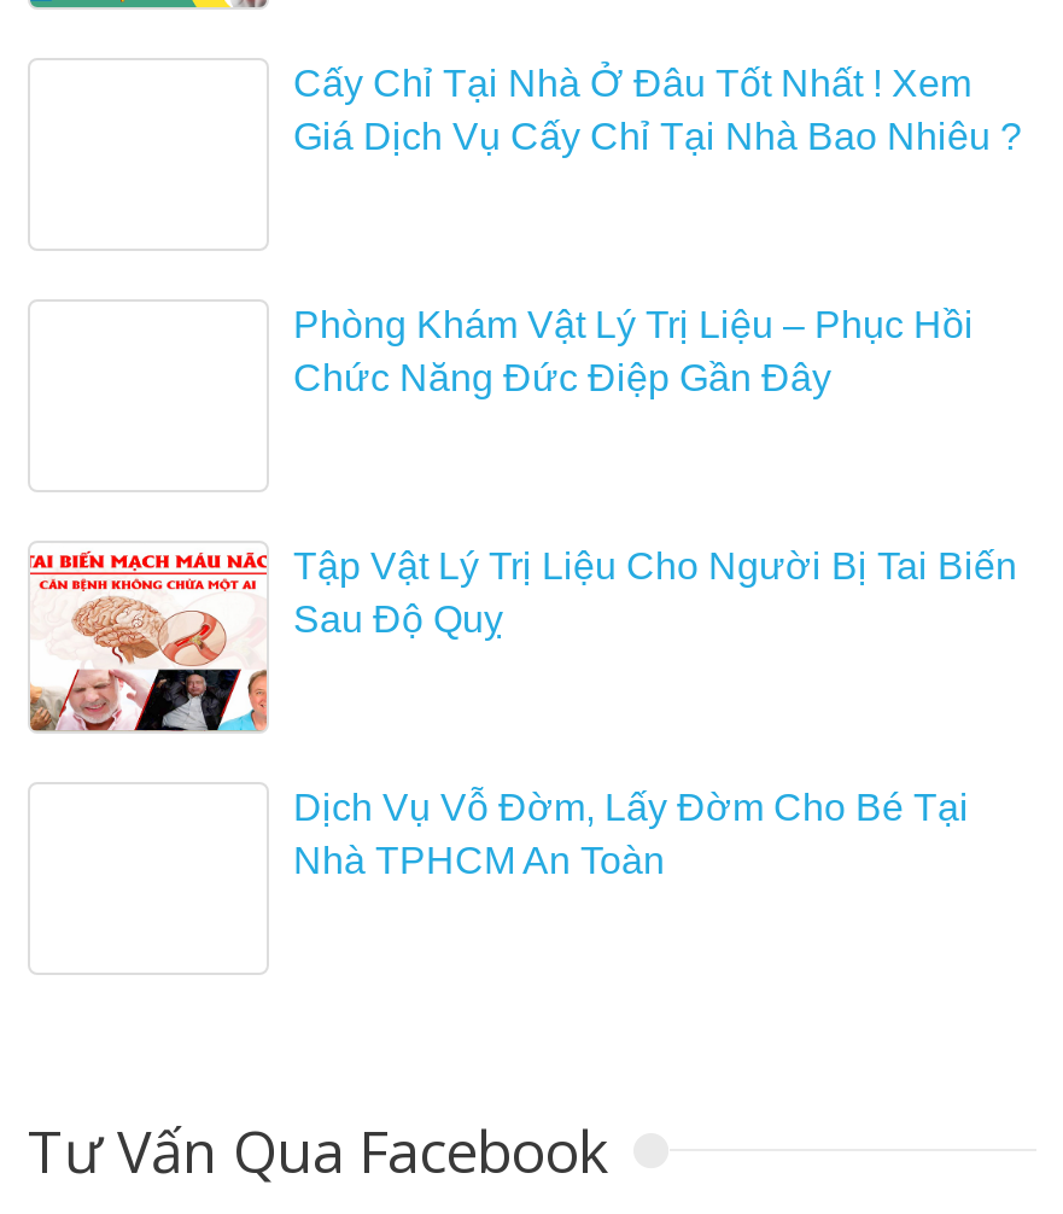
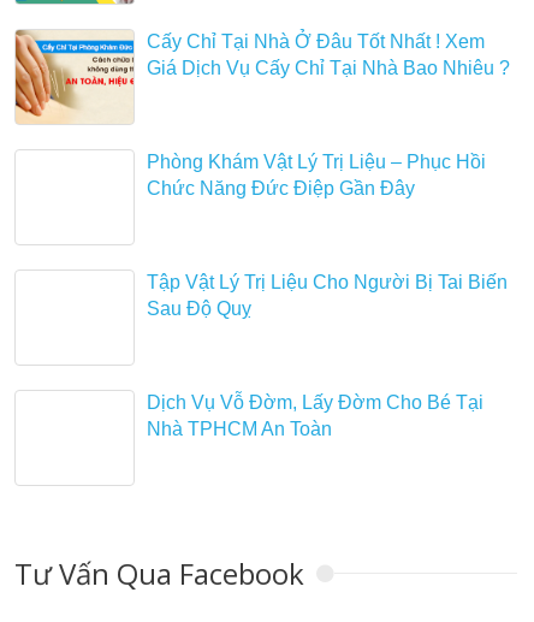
none -> [14,29,135,125] [image]
[28,548,269,734] [image] -> none

